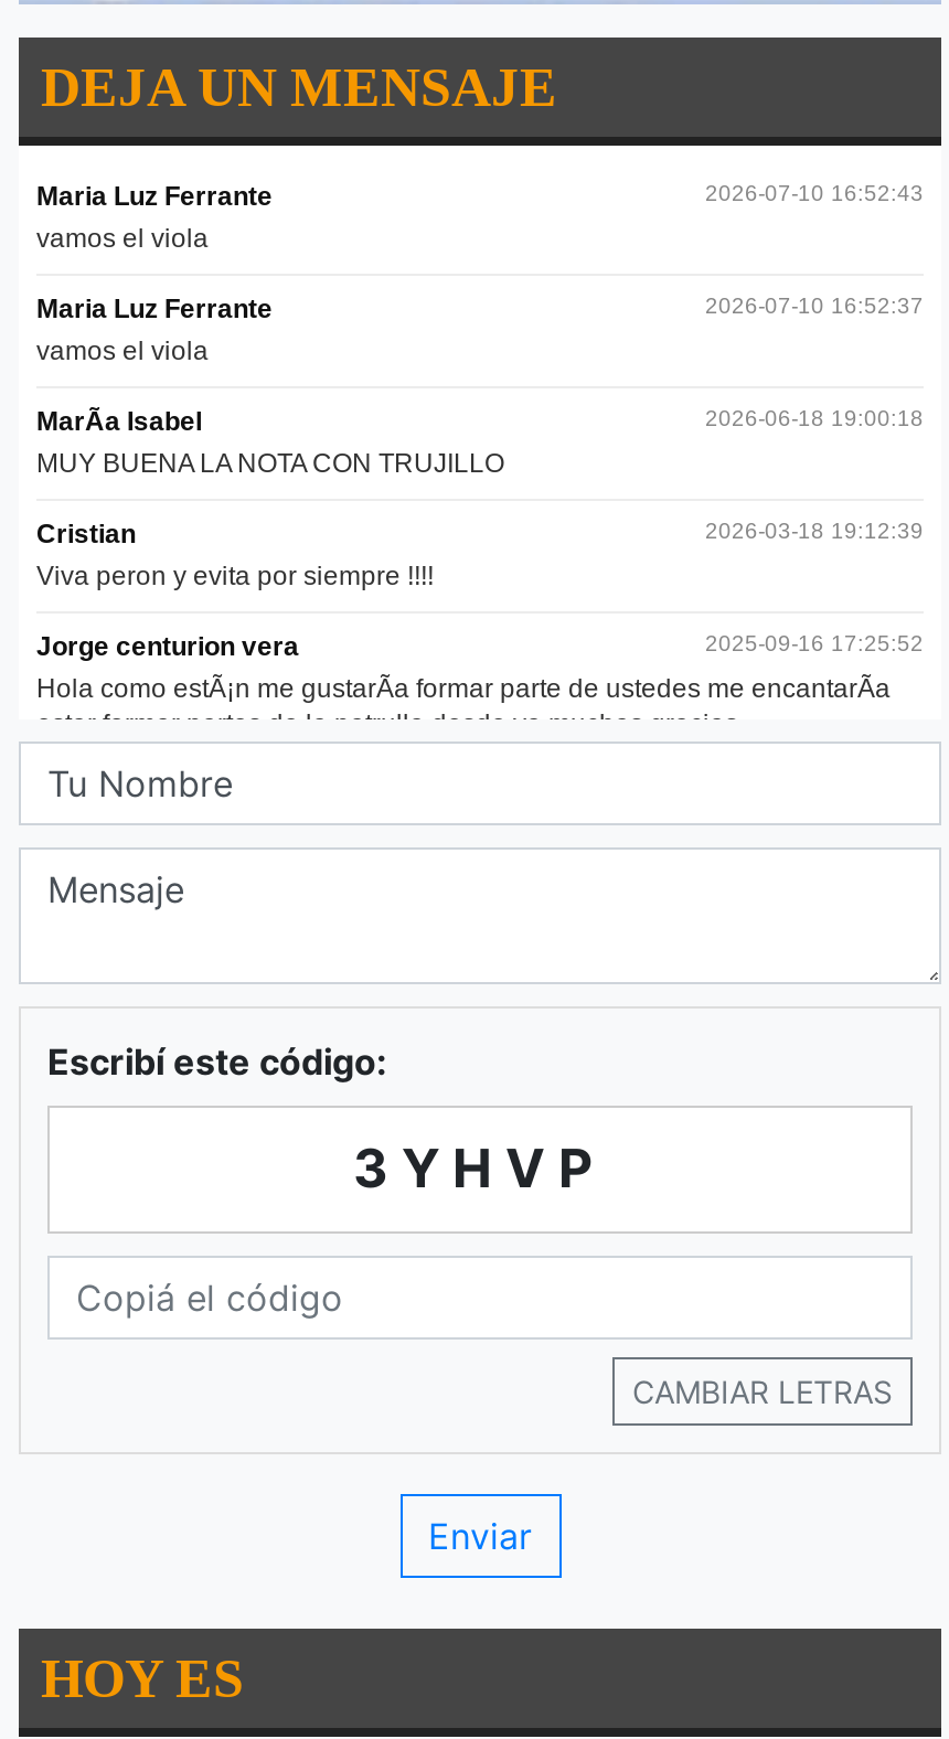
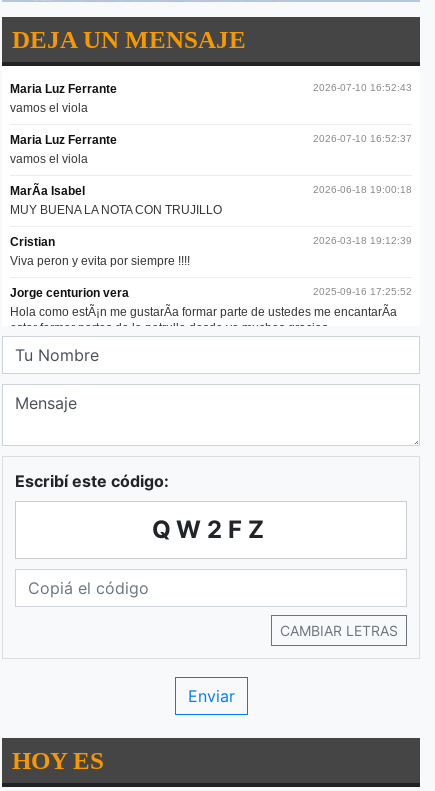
[353,1137,607,1201] 3YHVP -> [152,515,270,544] QW2FZ

